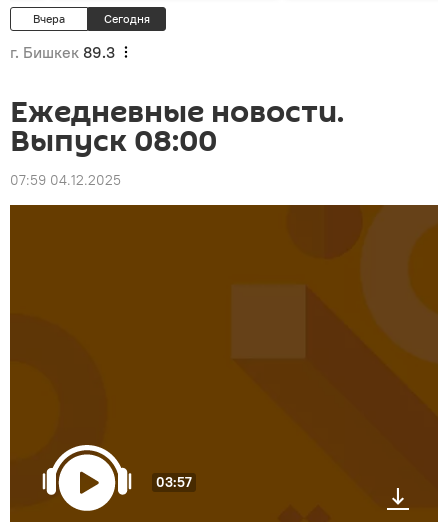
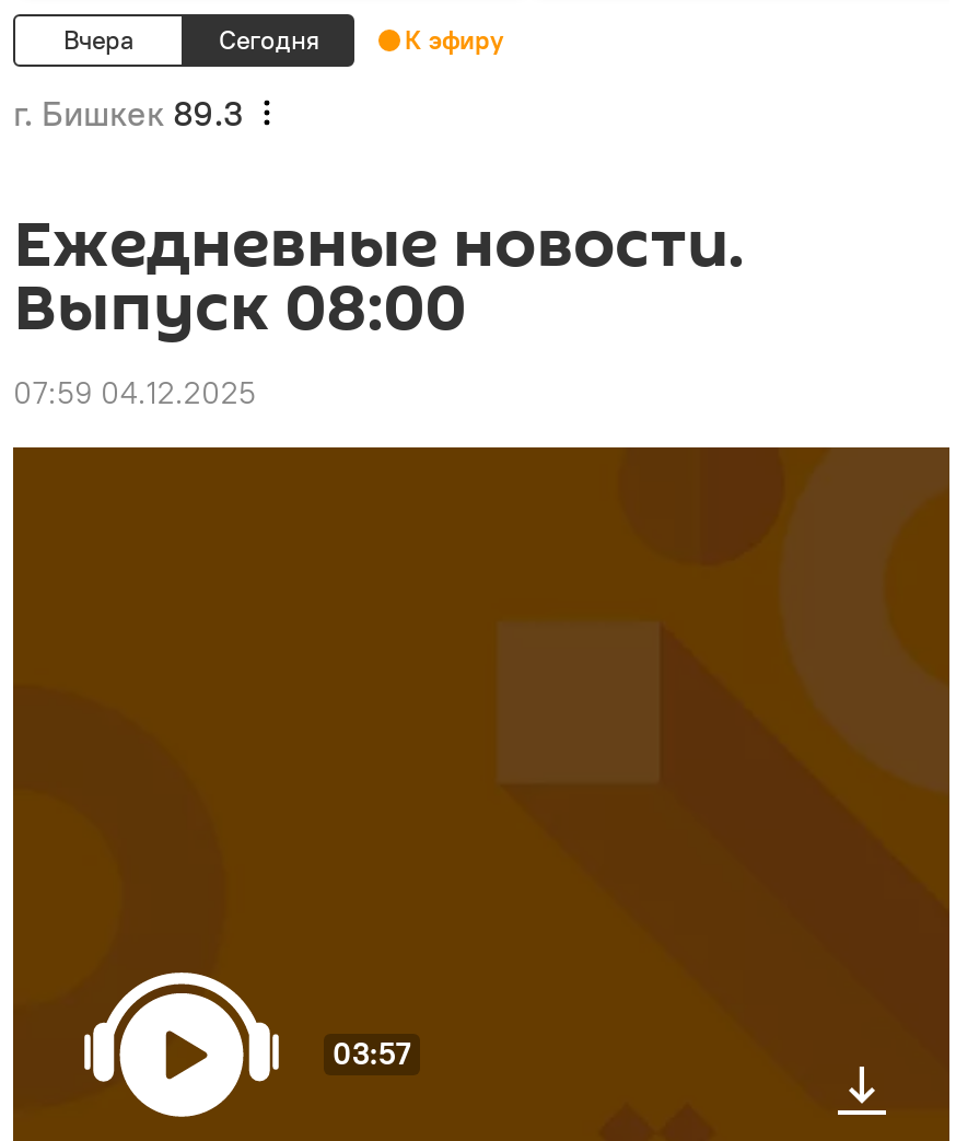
none -> [405,23,503,56] К эфиру

